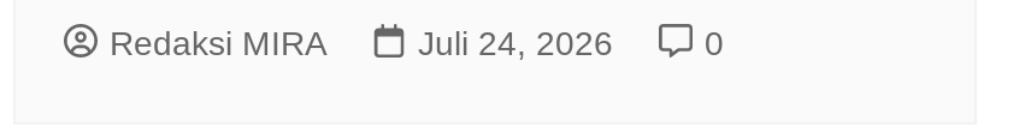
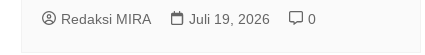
[418,23,613,61] Juli 24, 2026 -> [189,11,270,27] Juli 19, 2026

